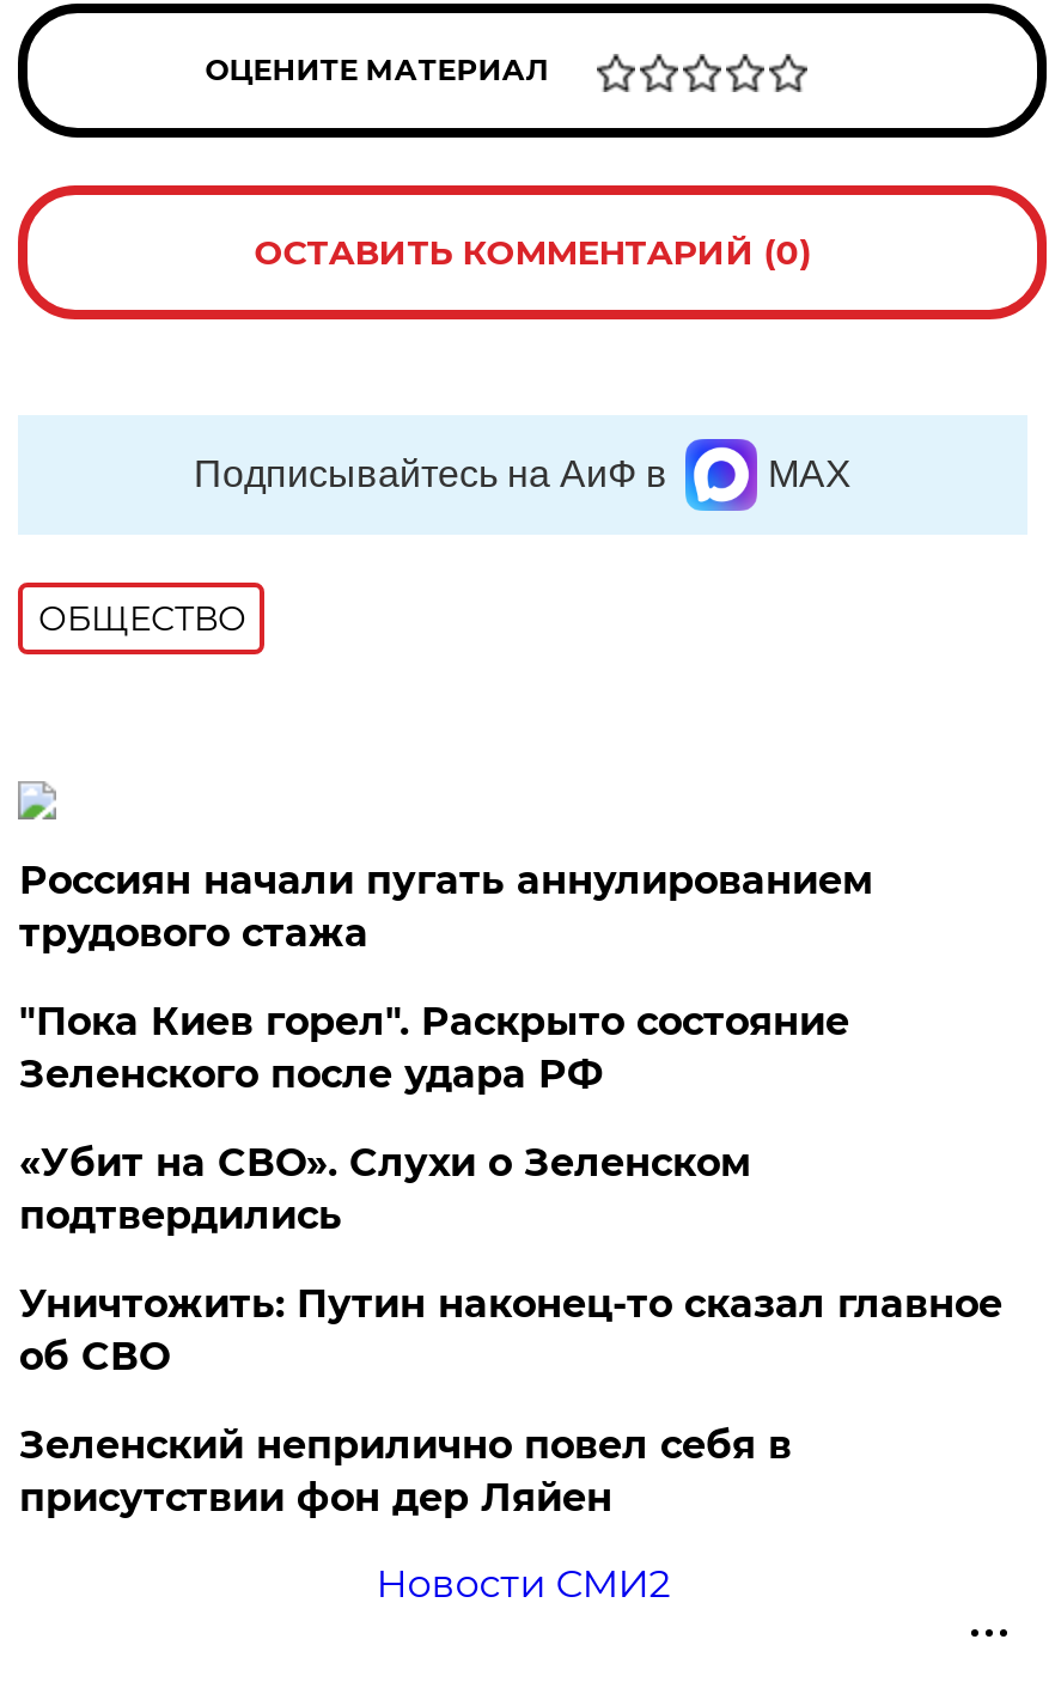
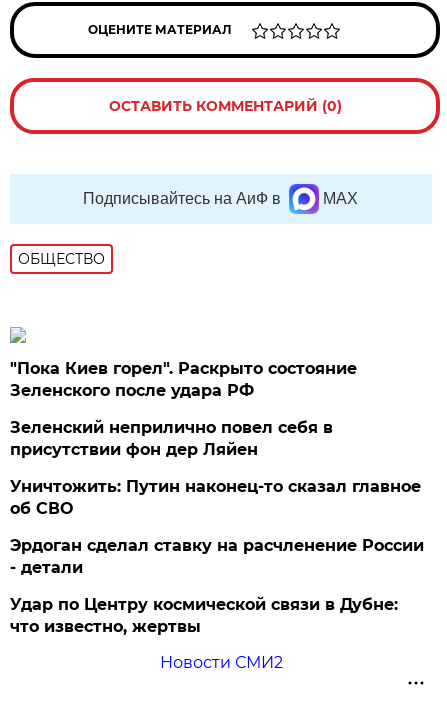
[19,858,873,956] Россиян начали пугать аннулированием | трудового стажа -> none
moved [19,999,849,1097] -> [10,359,357,400]: "Пока Киев горел". Раскрыто состояние | Зеленского после удара РФ
[19,1140,751,1238] «Убит на СВО». Слухи о Зеленском | подтвердились -> none
moved [19,1281,1002,1379] -> [10,477,421,518]: Уничтожить: Путин наконец-то сказал главное | об СВО
moved [19,1422,792,1520] -> [10,418,333,459]: Зеленский неприлично повел cебя в | присутствии фон дер Ляйен
none -> [10,536,424,636] Эрдоган сделал ставку на расчленение России | - детали | Удар по Центру космической связи в Дубне: | что известно, жертвы

